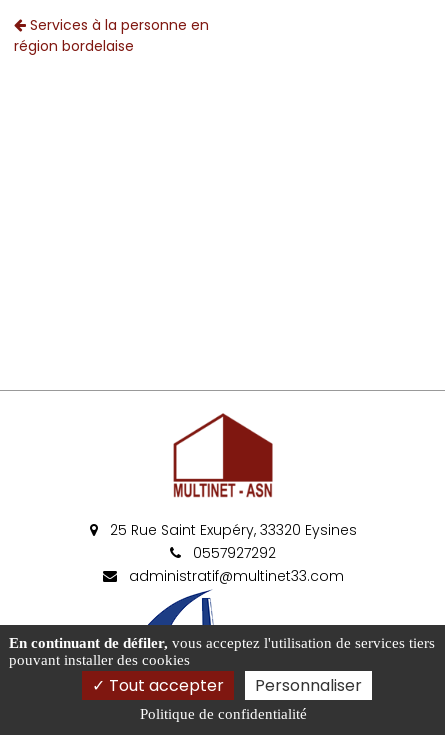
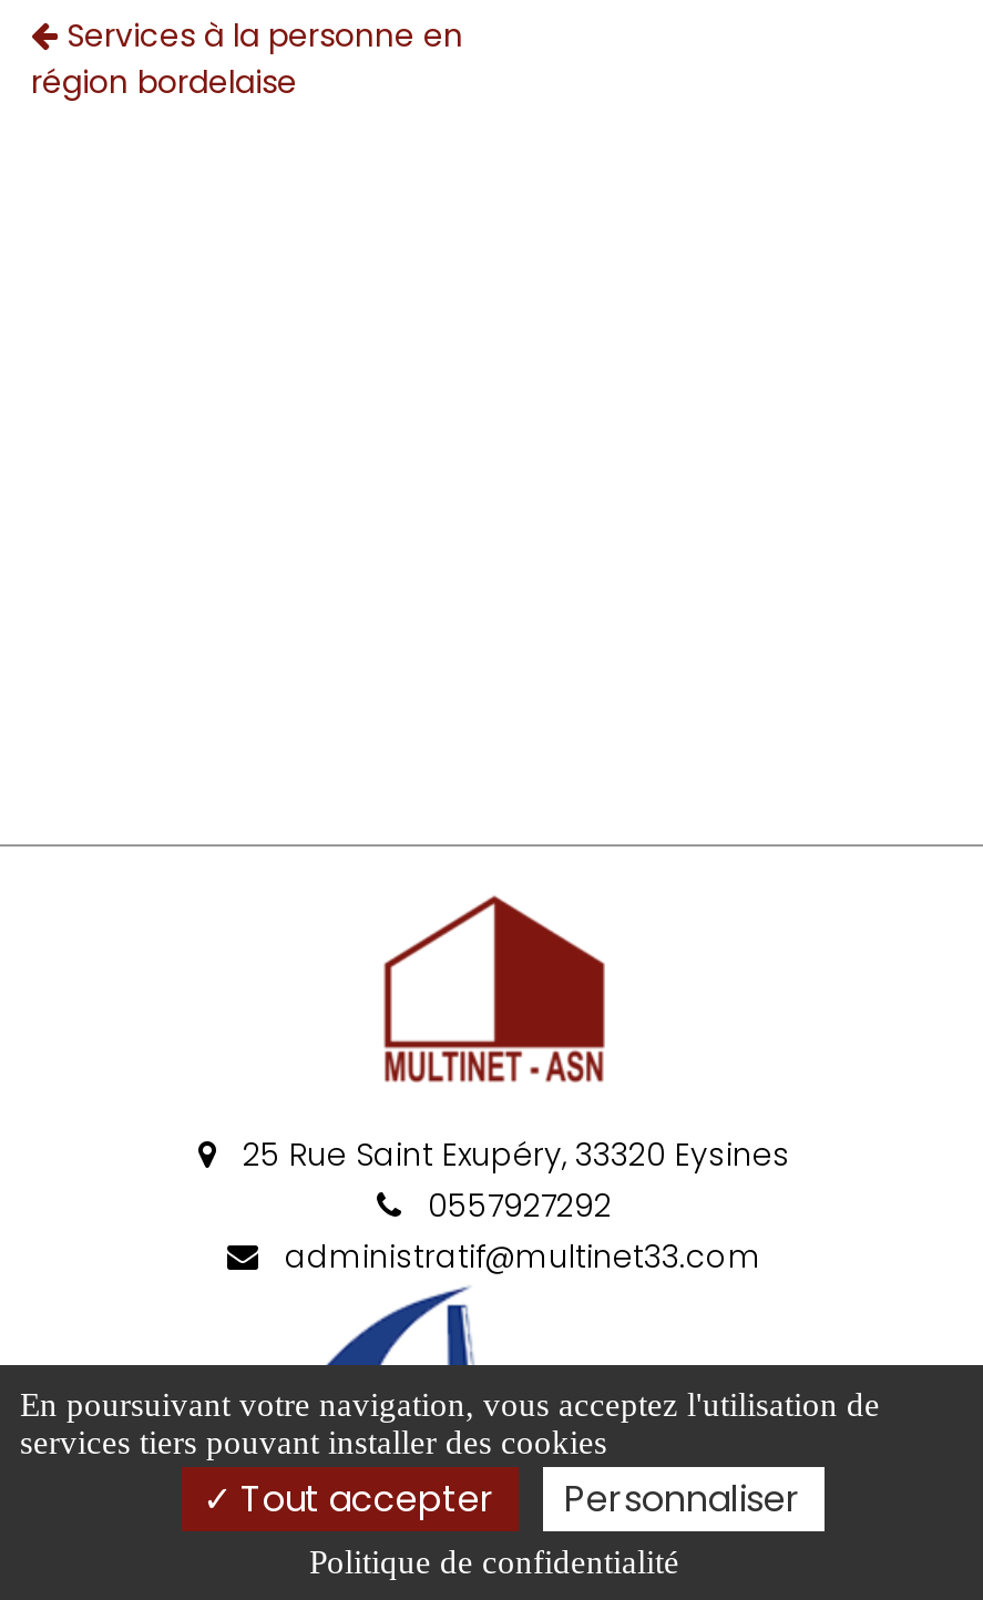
[9,635,435,668] En continuant de défiler, vous acceptez l'utilisation de services tiers | pouvant installer des cookies -> [20,1387,880,1460] En poursuivant votre navigation, vous acceptez l'utilisation de | services tiers pouvant installer des cookies

